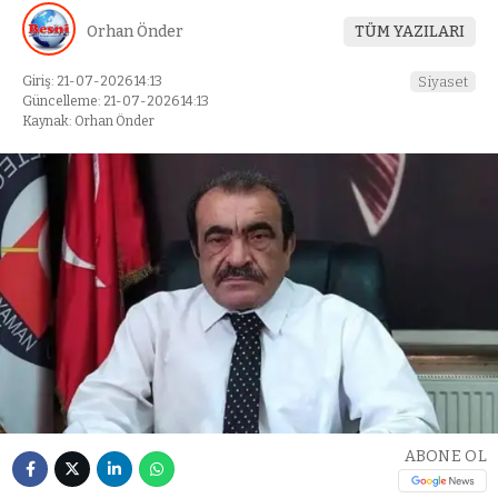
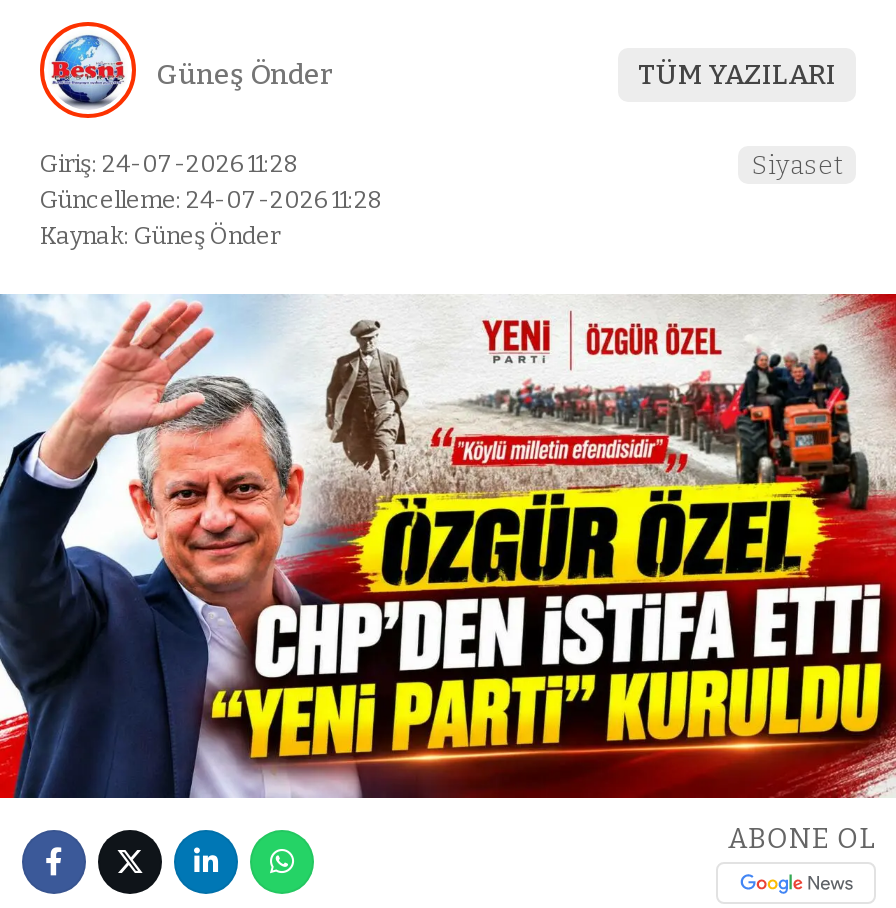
[87,22,183,41] Orhan Önder -> [156,58,334,92] Güneş Önder
[22,73,162,89] Giriş: 21-07-2026 14:13 -> [40,149,300,177] Giriş: 24-07-2026 11:28
[22,93,209,109] Güncelleme: 21-07-2026 14:13 -> [40,185,384,213] Güncelleme: 24-07-2026 11:28
[22,113,155,129] Kaynak: Orhan Önder -> [40,221,280,249] Kaynak: Güneş Önder
[3,152,495,435] [image] -> [6,292,890,800] [image]

